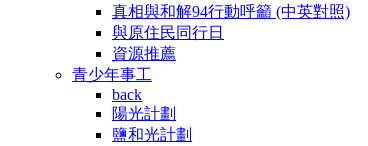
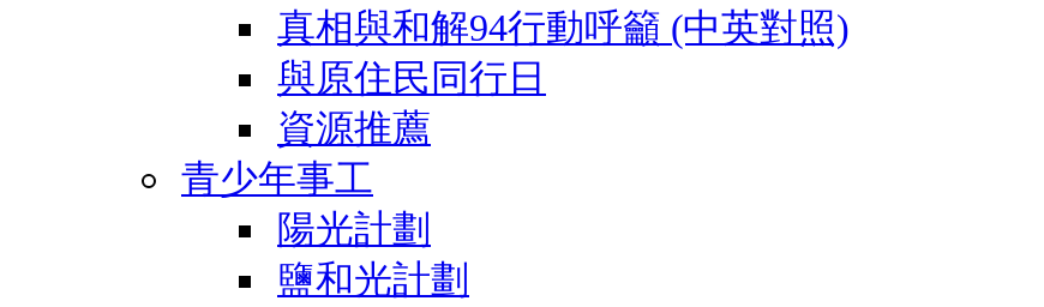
[112,86,142,103] back -> none

